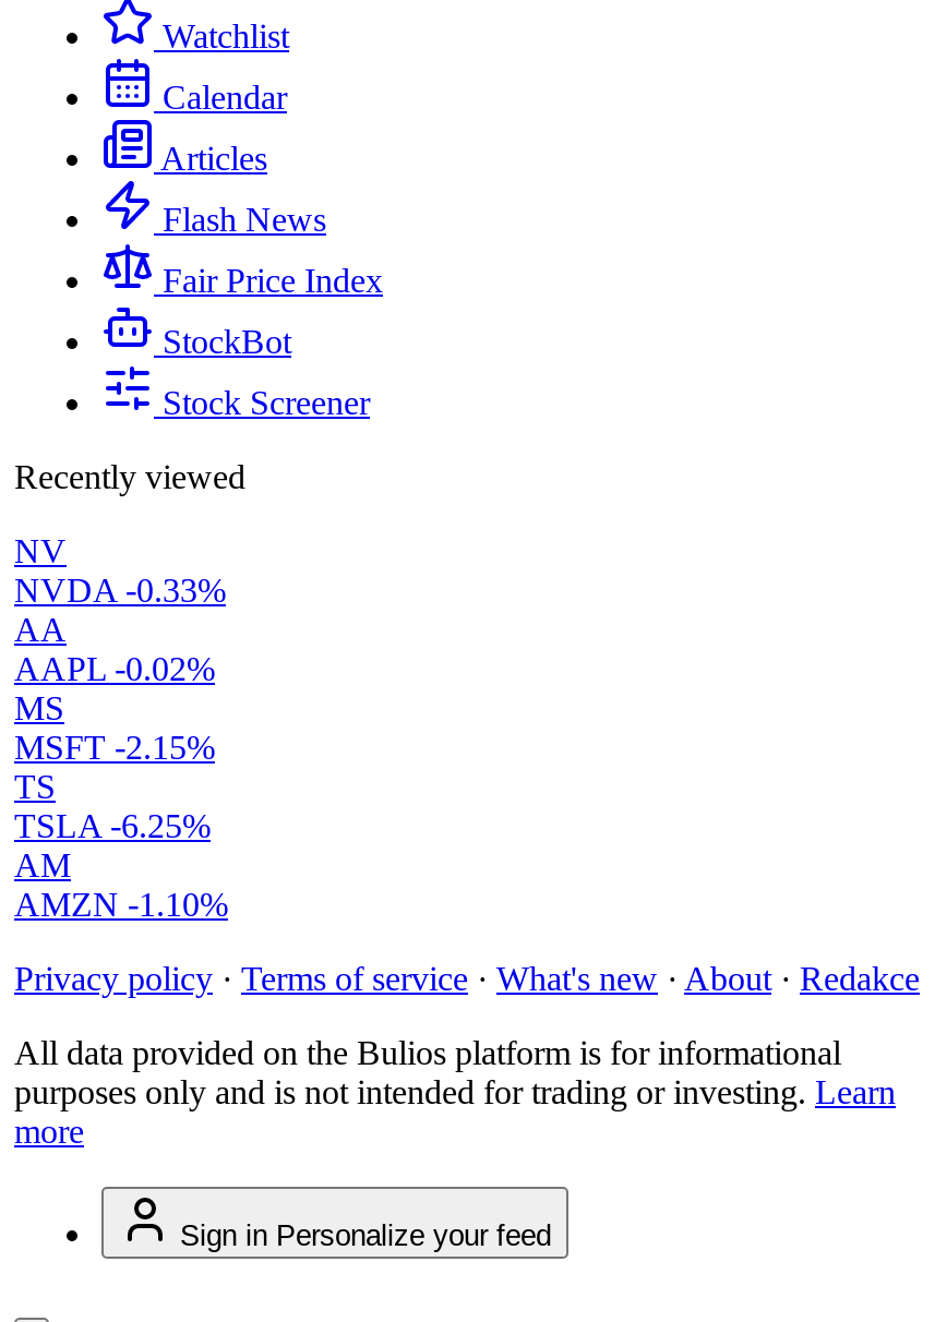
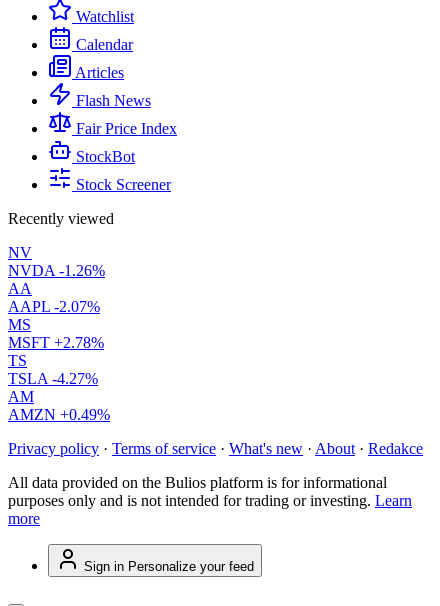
[14,572,226,609] NVDA -0.33% -> [8,262,105,279] NVDA -1.26%
[14,650,215,687] AAPL -0.02% -> [8,298,100,315] AAPL -2.07%
[14,729,215,766] MSFT -2.15% -> [8,334,104,351] MSFT +2.78%
[14,807,211,844] TSLA -6.25% -> [8,370,98,387] TSLA -4.27%
[14,886,228,923] AMZN -1.10% -> [8,406,110,423] AMZN +0.49%

